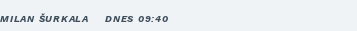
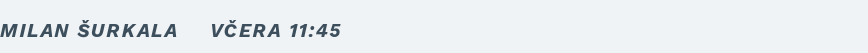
[0,13,169,24] MILAN ŠURKALA DNES 09:40 -> [0,19,341,41] MILAN ŠURKALA VČERA 11:45

